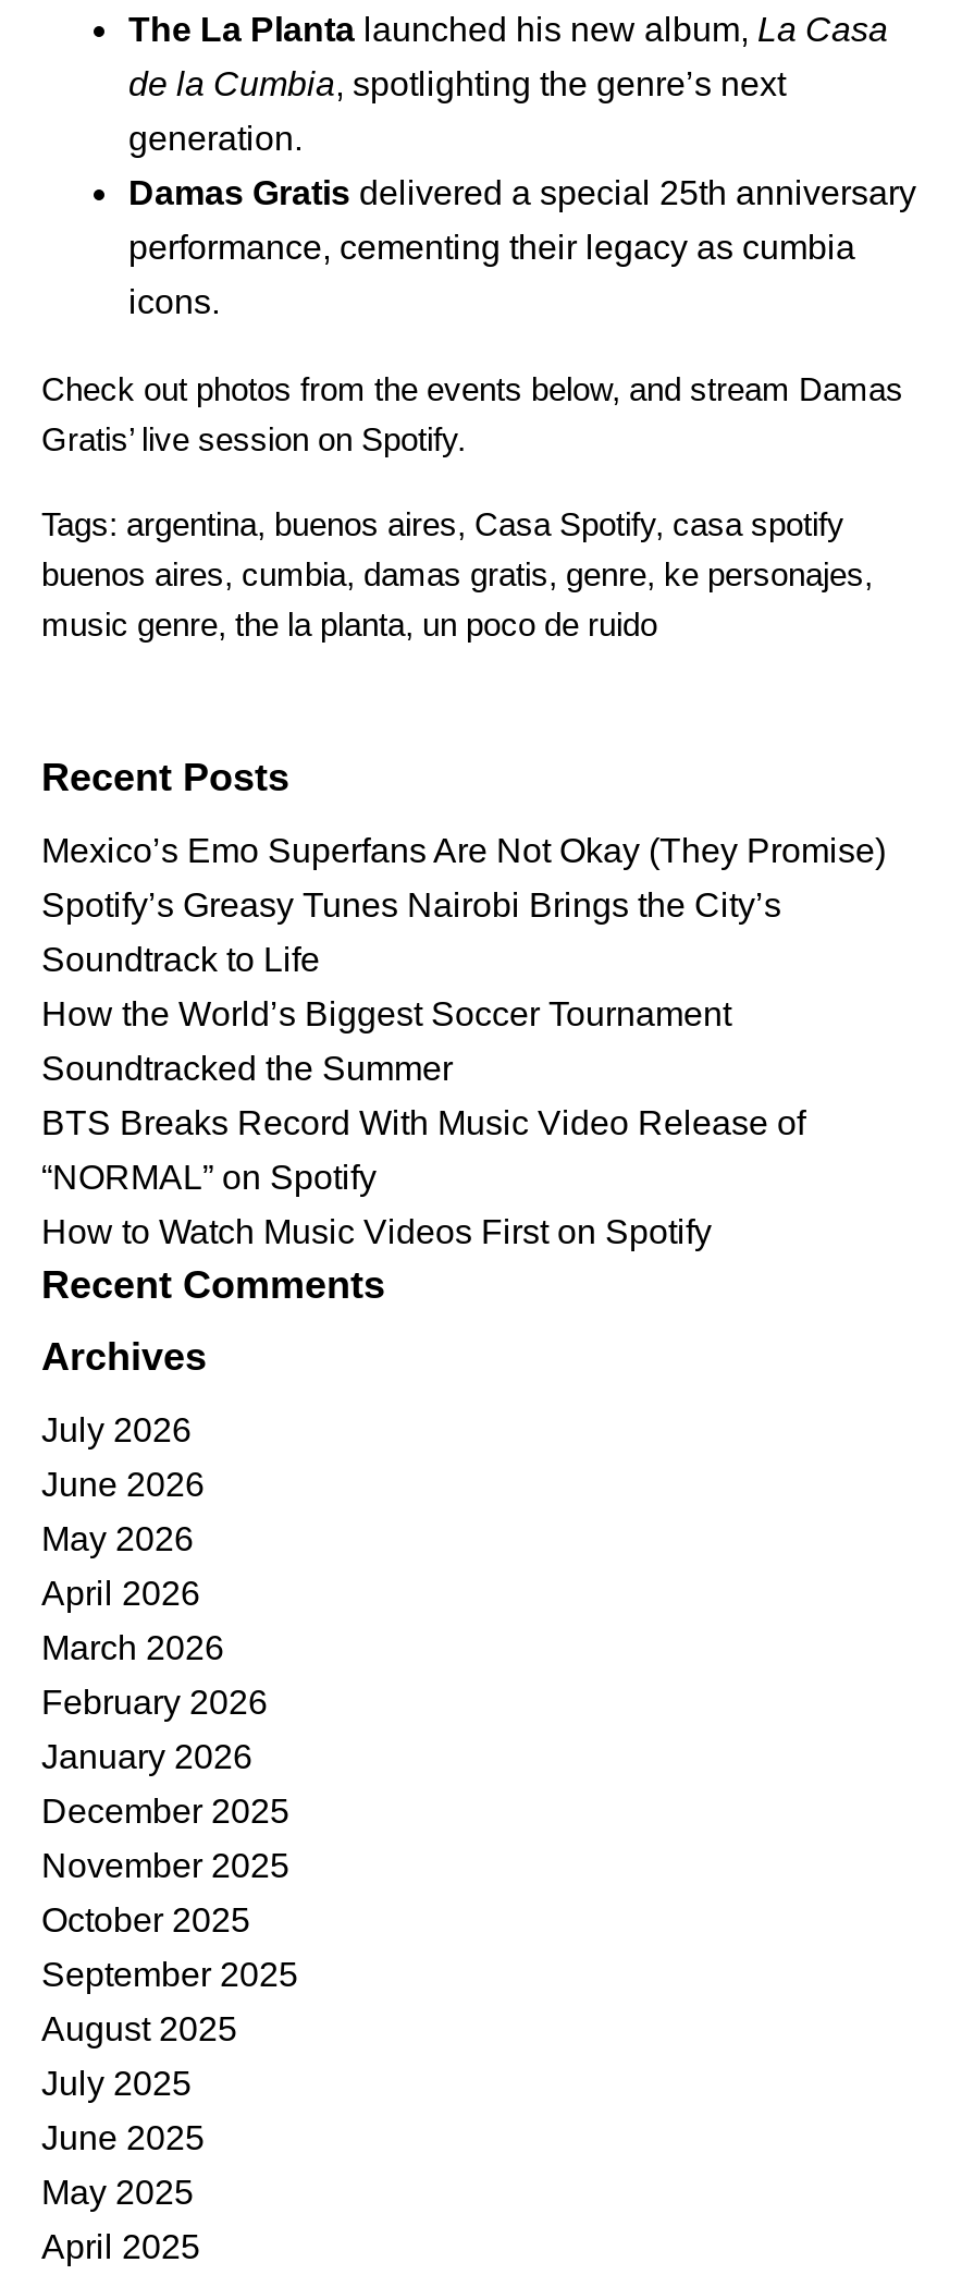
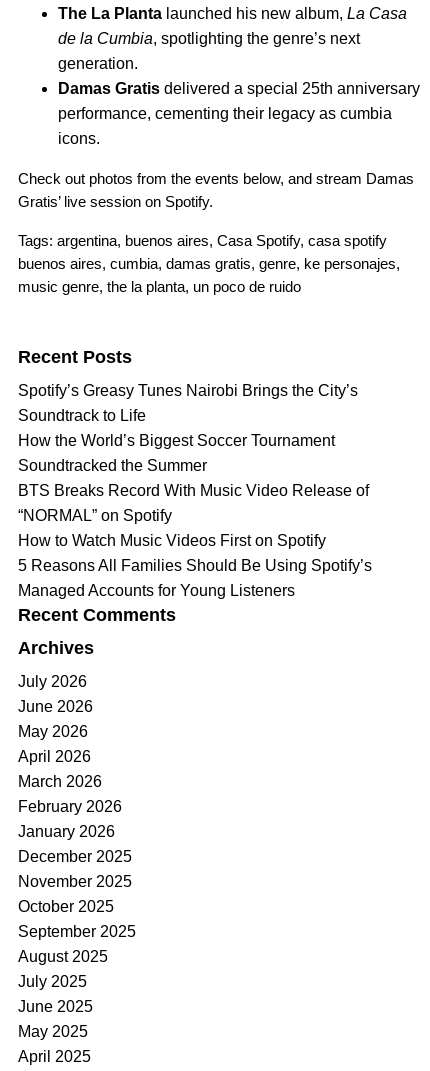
[41,832,886,869] Mexico’s Emo Superfans Are Not Okay (They Promise) -> none
moved [41,886,805,1250] -> [18,382,369,549]: Spotify’s Greasy Tunes Nairobi Brings the City’s | Soundtrack to Life | How the World’s Biggest Soccer Tournament | Soundtracked the Summer | BTS Breaks Record With Music Video Release of | “NORMAL” on Spotify | How to Watch Music Videos First on Spotify
none -> [18,557,372,599] 5 Reasons All Families Should Be Using Spotify’s | Managed Accounts for Young Listeners

